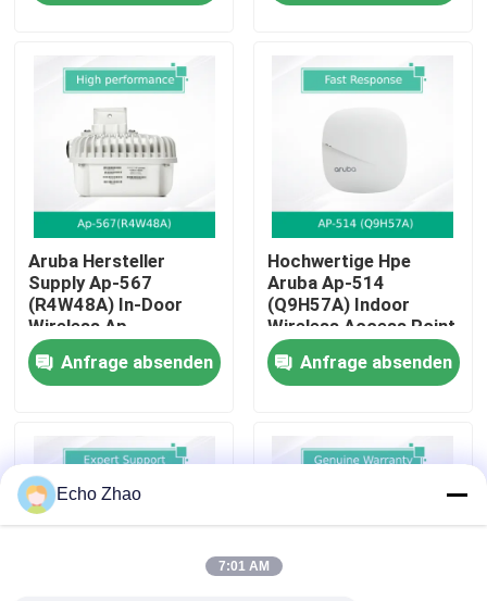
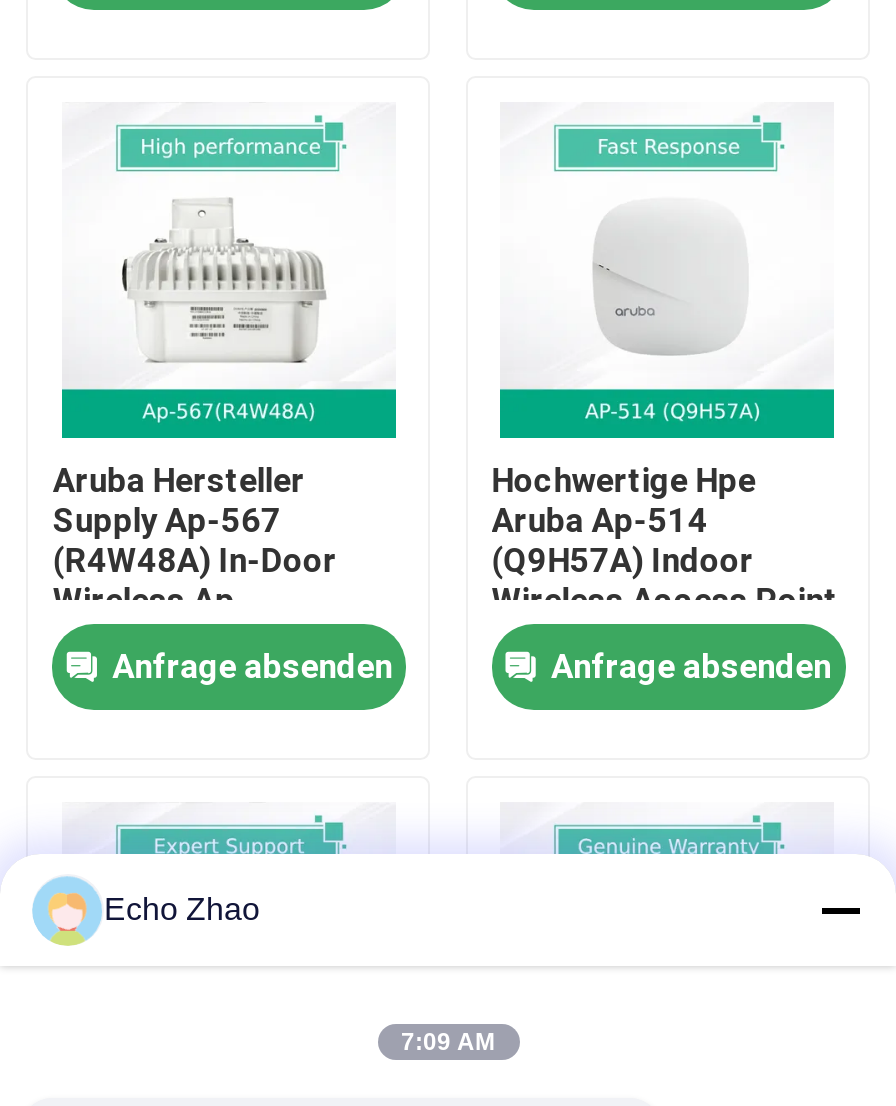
[218,559,269,574] 7:01 AM -> [401,1028,495,1056] 7:09 AM

